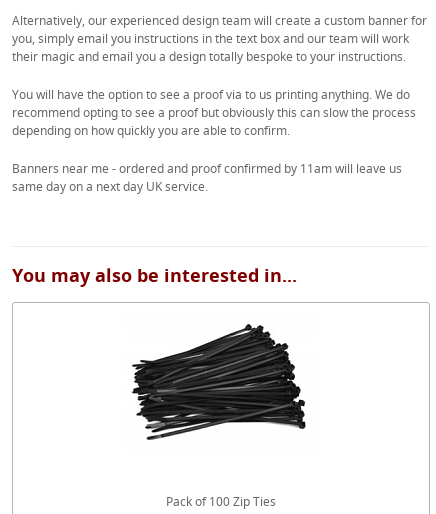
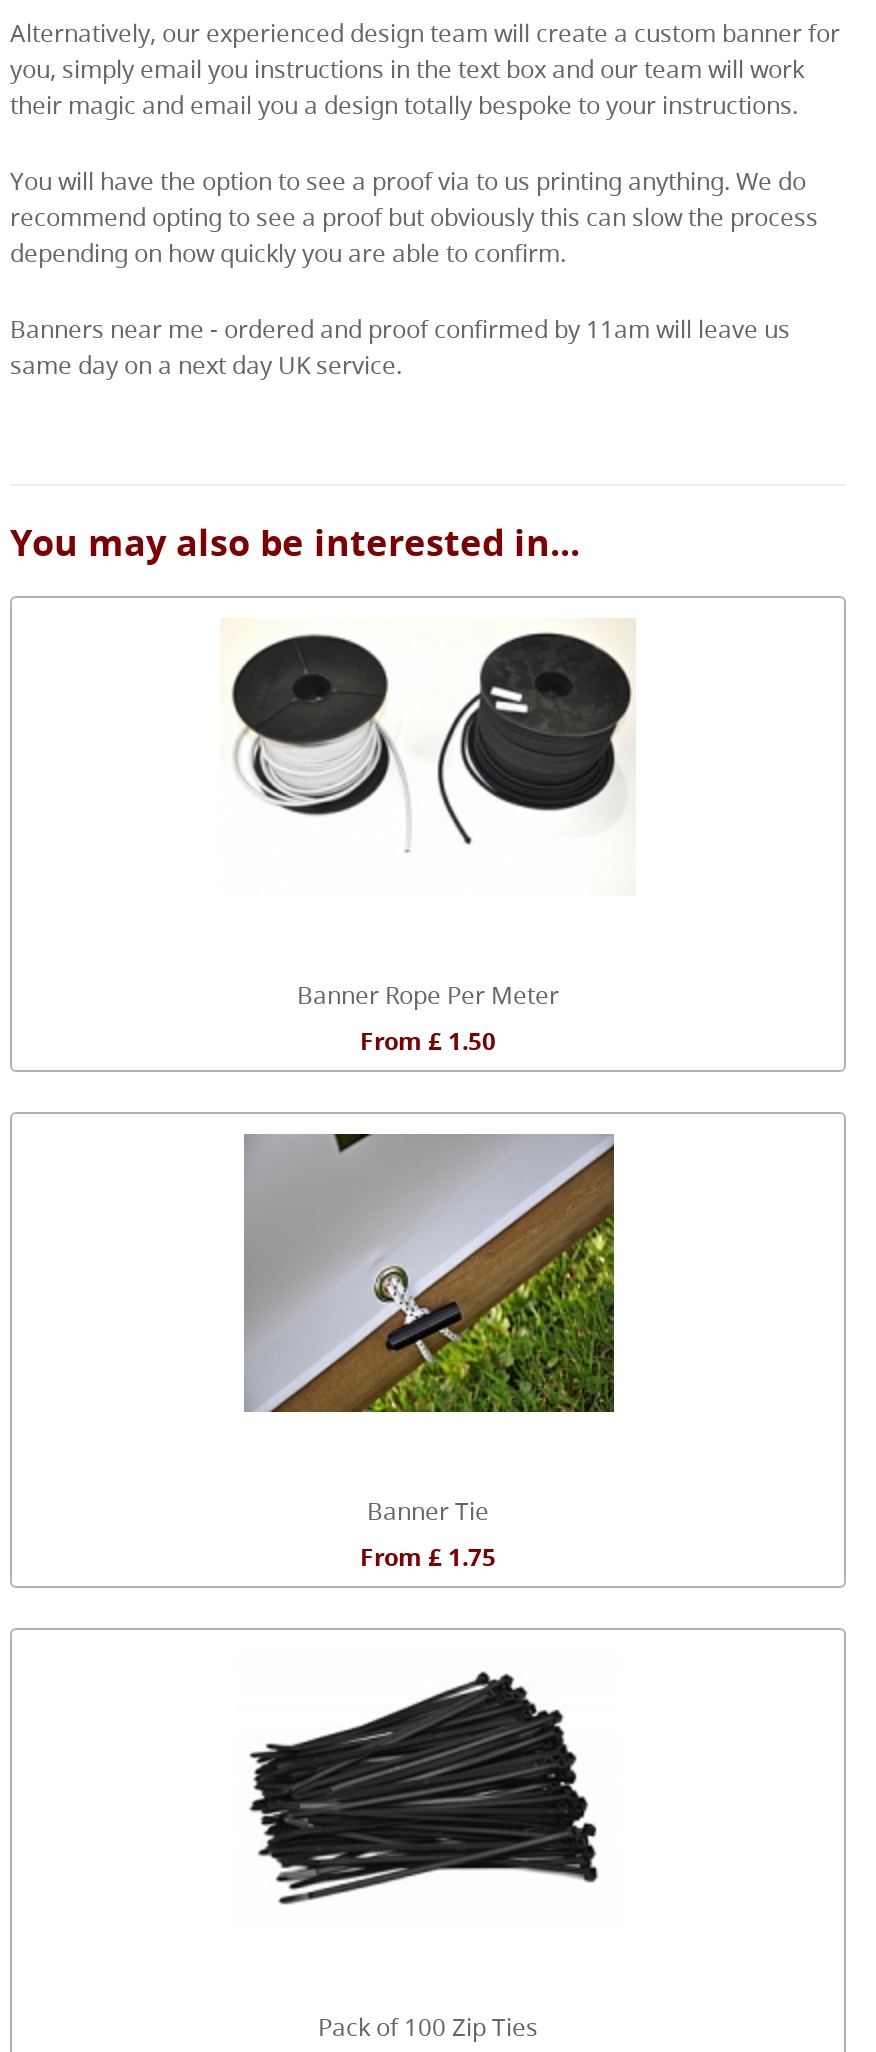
none -> [230,632,410,818] [image]
none -> [242,1132,616,1574] [image] | Banner Tie | From £ 1.75
none -> [297,978,559,1058] Banner Rope Per Meter | From £ 1.50
none -> [436,620,636,846] [image]

